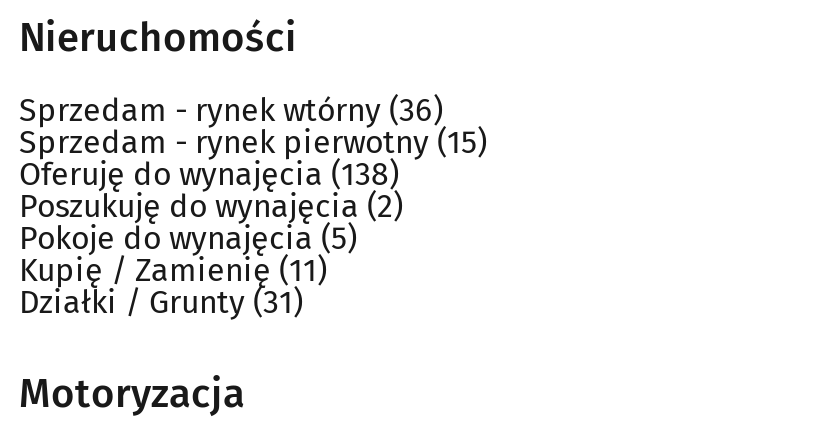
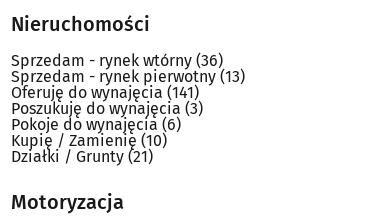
[19,122,487,160] Sprzedam - rynek pierwotny(15) -> [11,66,245,85] Sprzedam - rynek pierwotny(13)
[19,154,399,192] Oferuję do wynajęcia(138) -> [11,82,199,101] Oferuję do wynajęcia(141)
[19,186,403,224] Poszukuję do wynajęcia(2) -> [11,98,203,117] Poszukuję do wynajęcia(3)
[19,218,357,256] Pokoje do wynajęcia (5) -> [11,114,181,133] Pokoje do wynajęcia (6)
[19,250,327,288] Kupię / Zamienię(11) -> [11,130,167,149] Kupię / Zamienię(10)
[19,282,303,320] Działki / Grunty(31) -> [11,146,153,165] Działki / Grunty(21)

